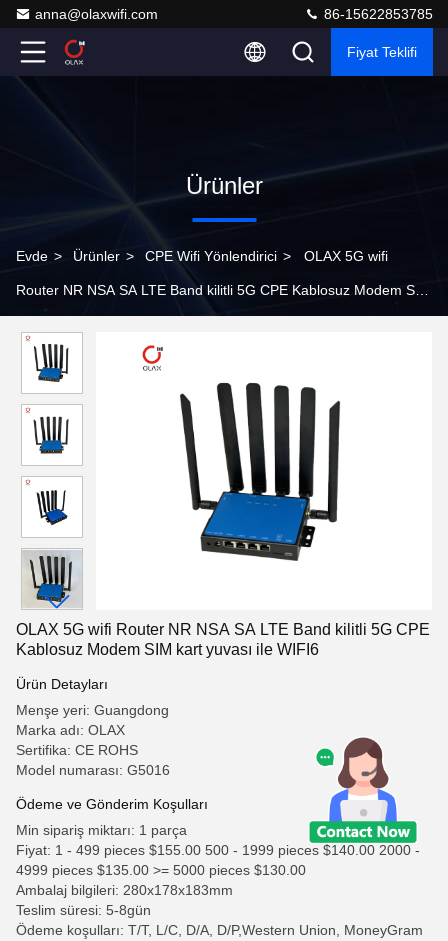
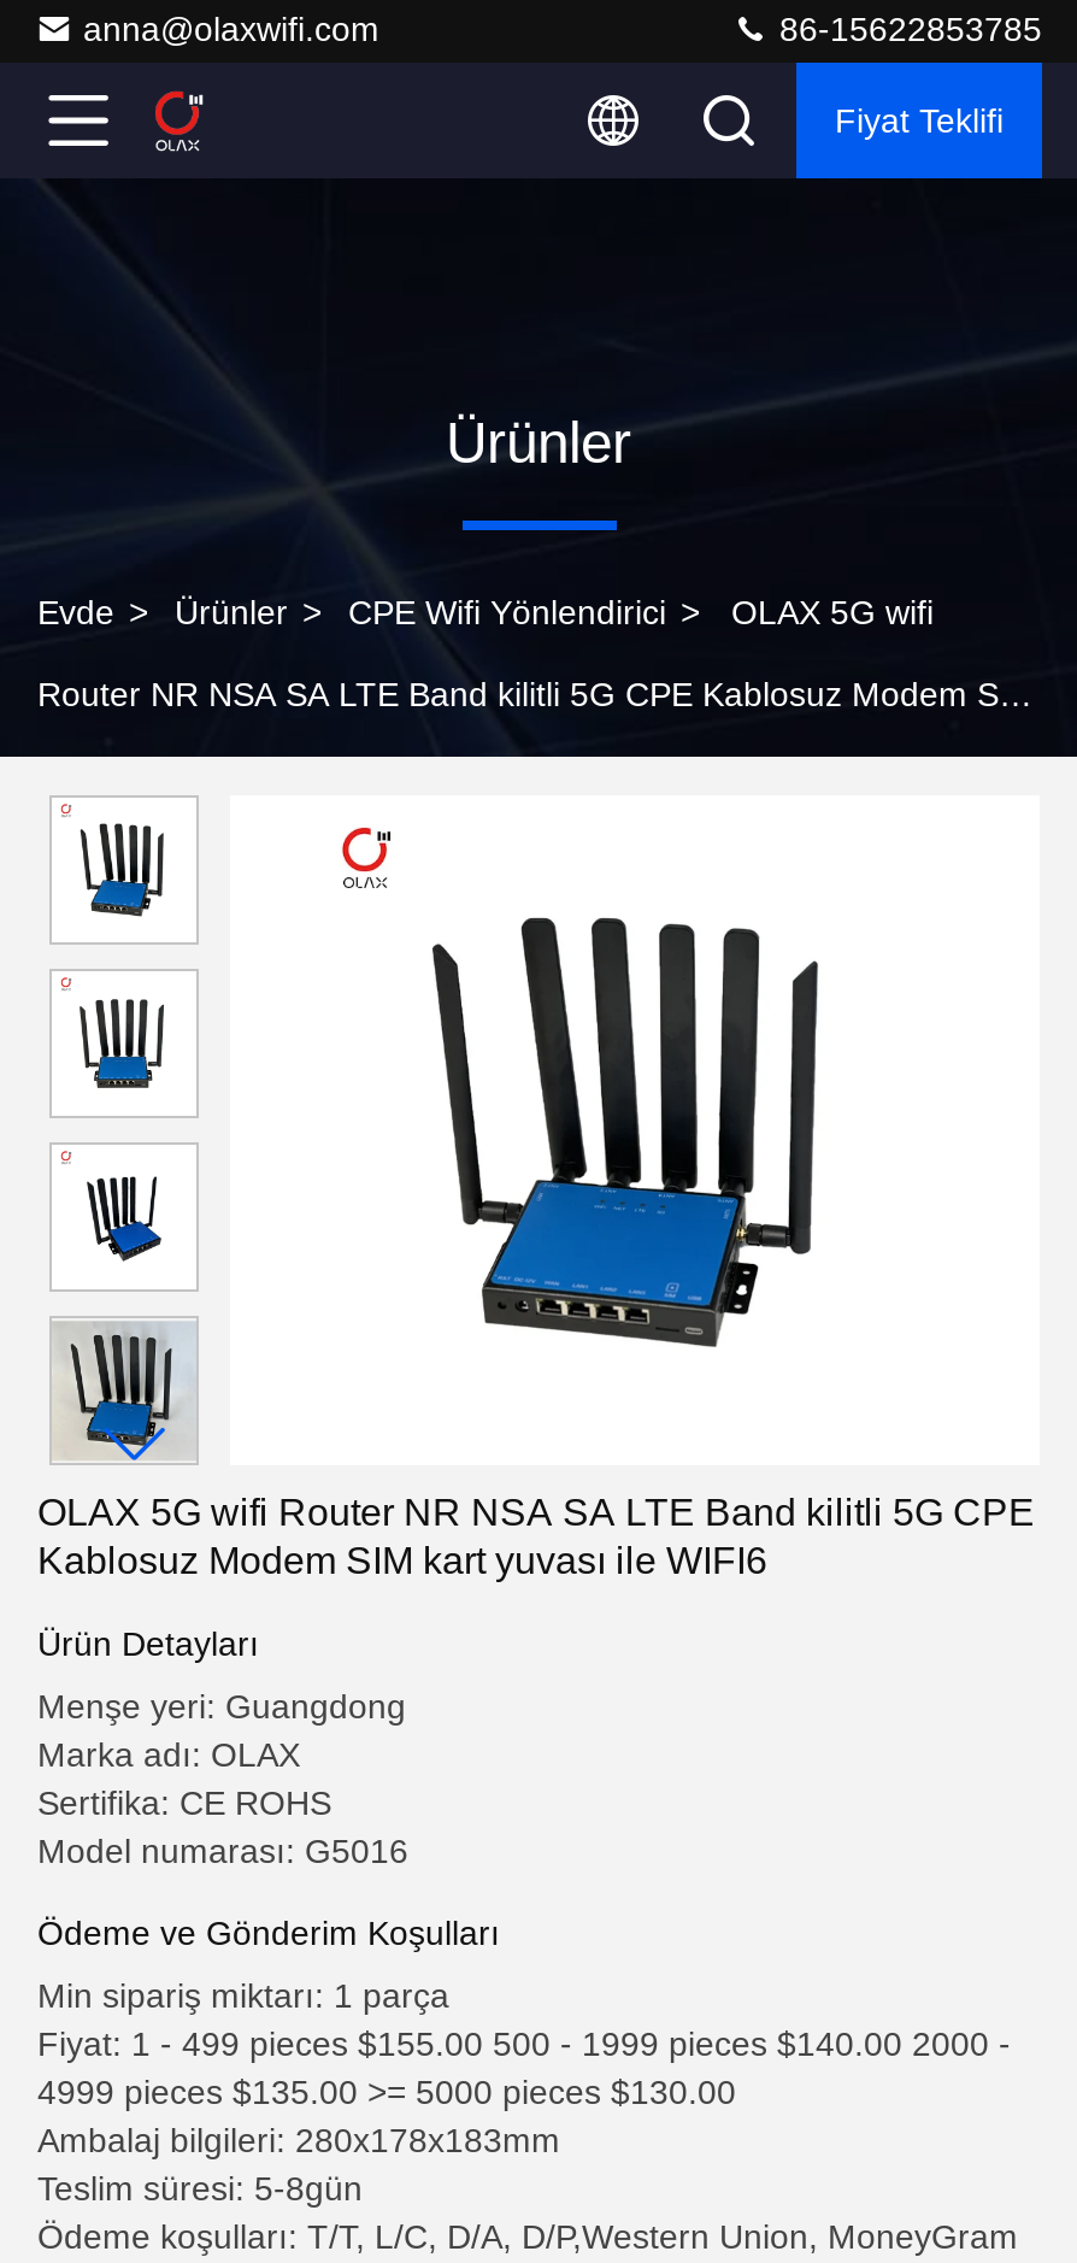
[308,737,418,840] [image] -> none

